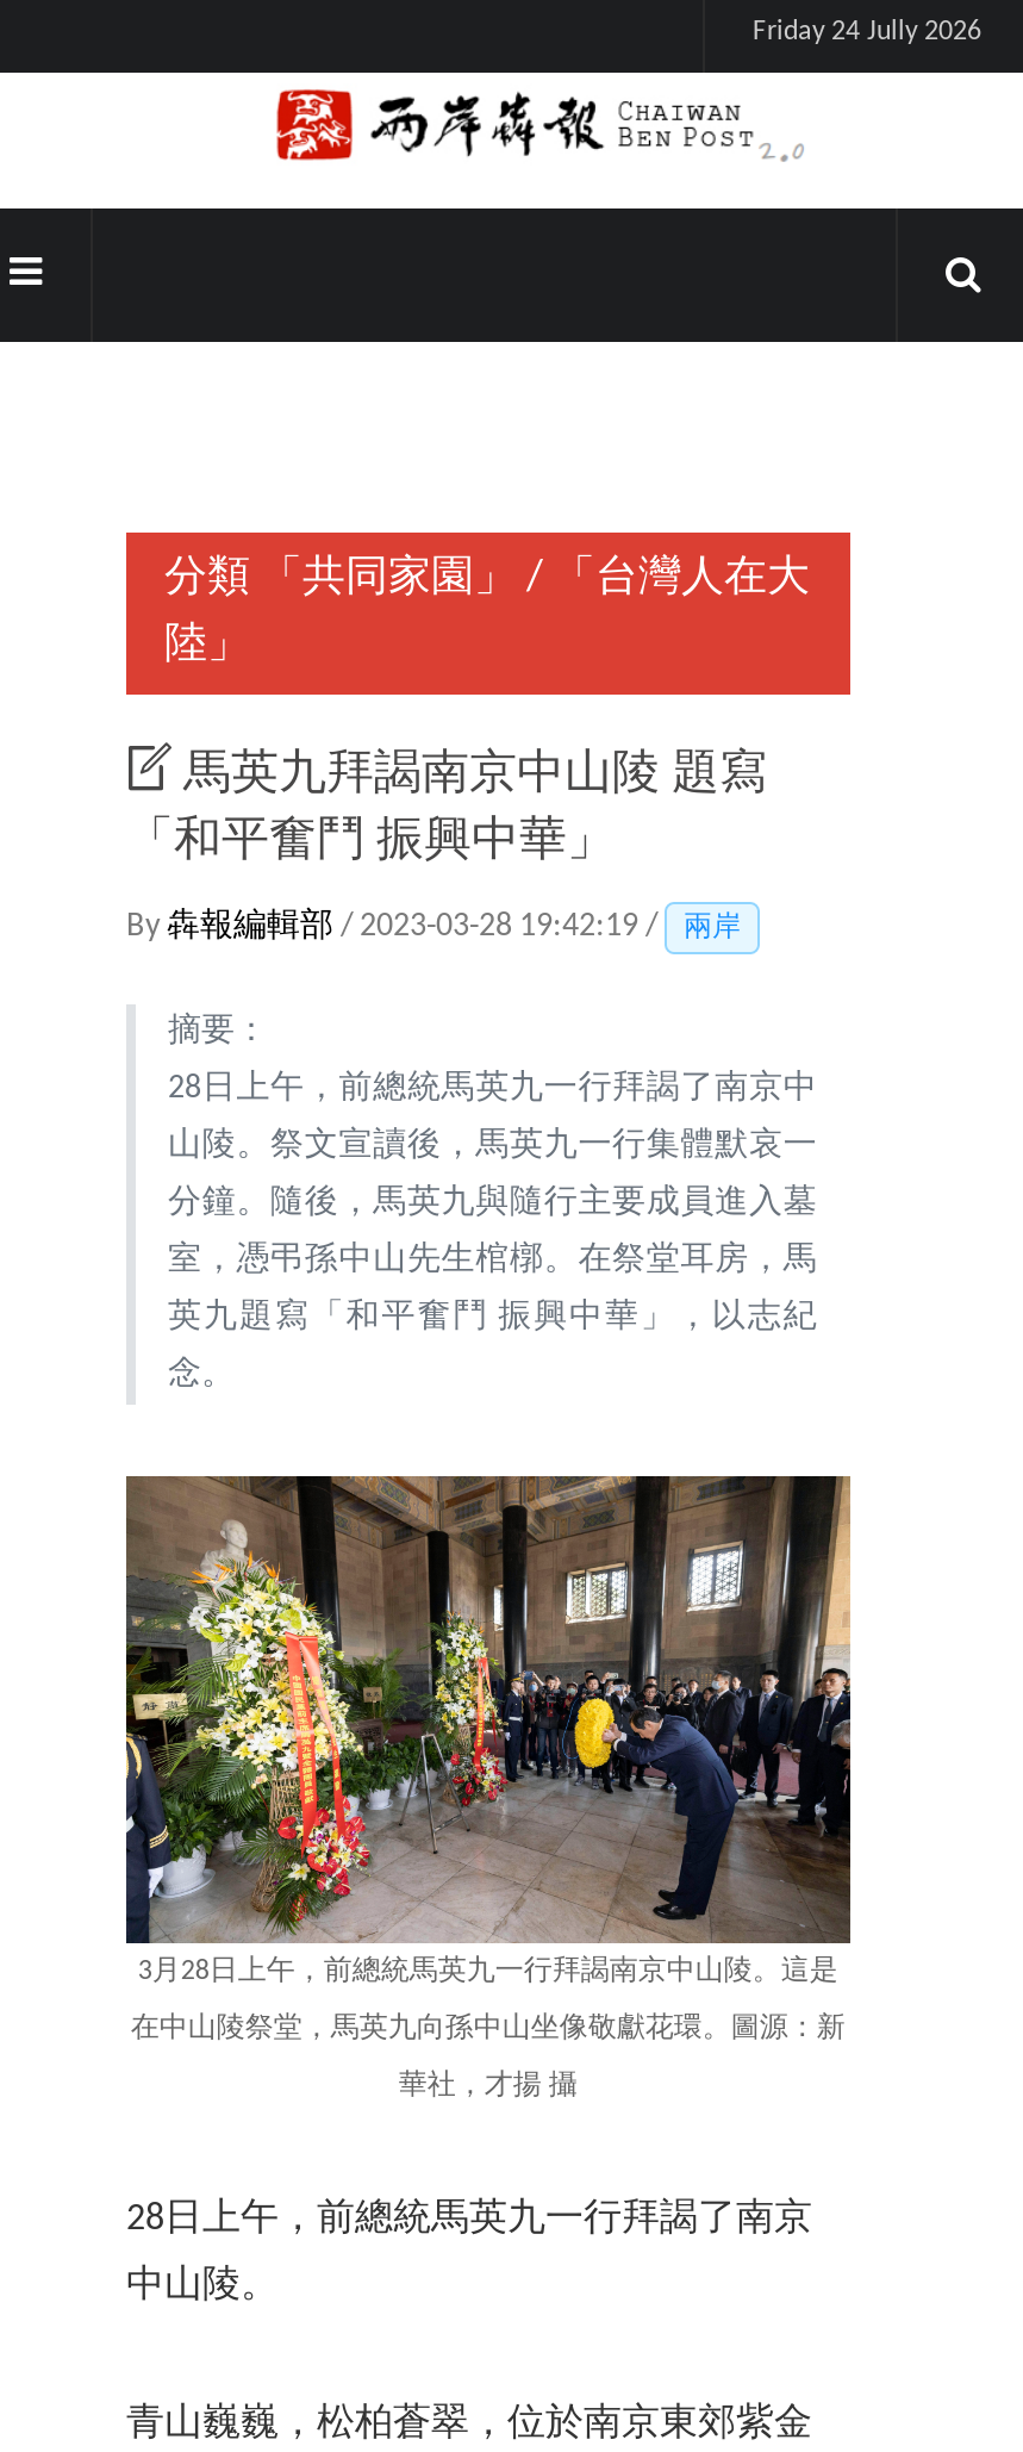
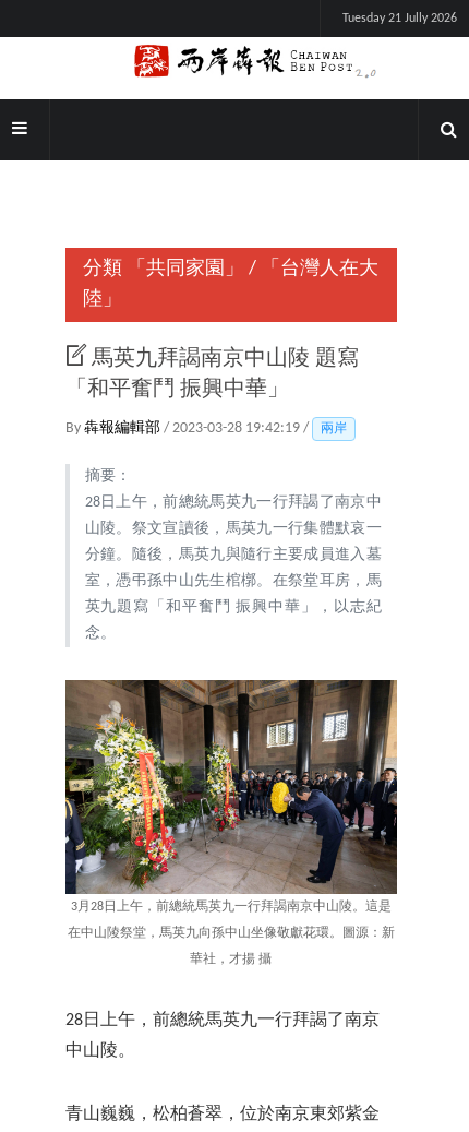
[753,18,981,46] Friday 24 Jully 2026 -> [342,12,457,25] Tuesday 21 Jully 2026

